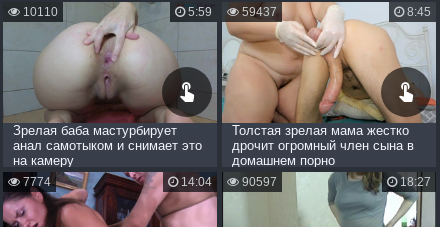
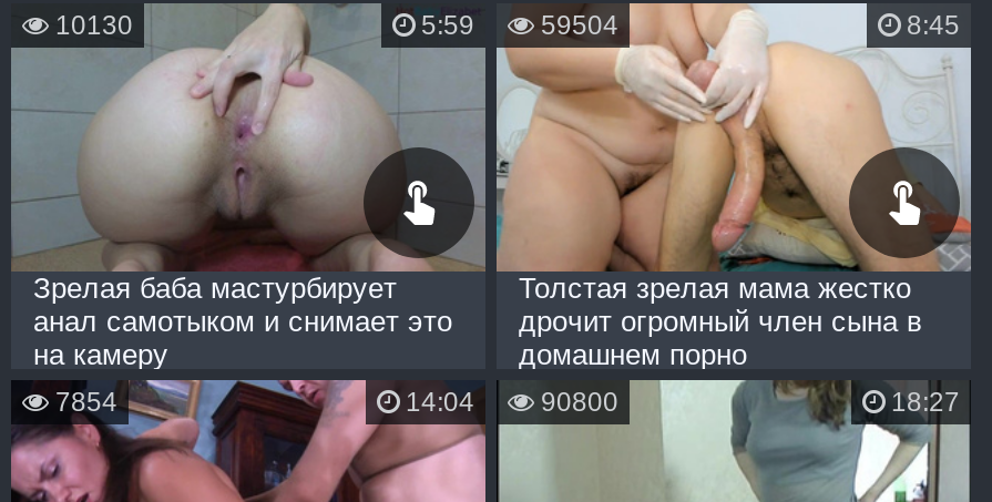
[20,5,58,19] 10110 -> [49,11,133,42] 10130
[185,5,277,19] 5:59 59437 -> [415,11,618,42] 5:59 59504
[20,175,51,189] 7774 -> [49,386,117,417] 7854
[178,175,277,189] 14:04 90597 -> [399,386,618,417] 14:04 90800

